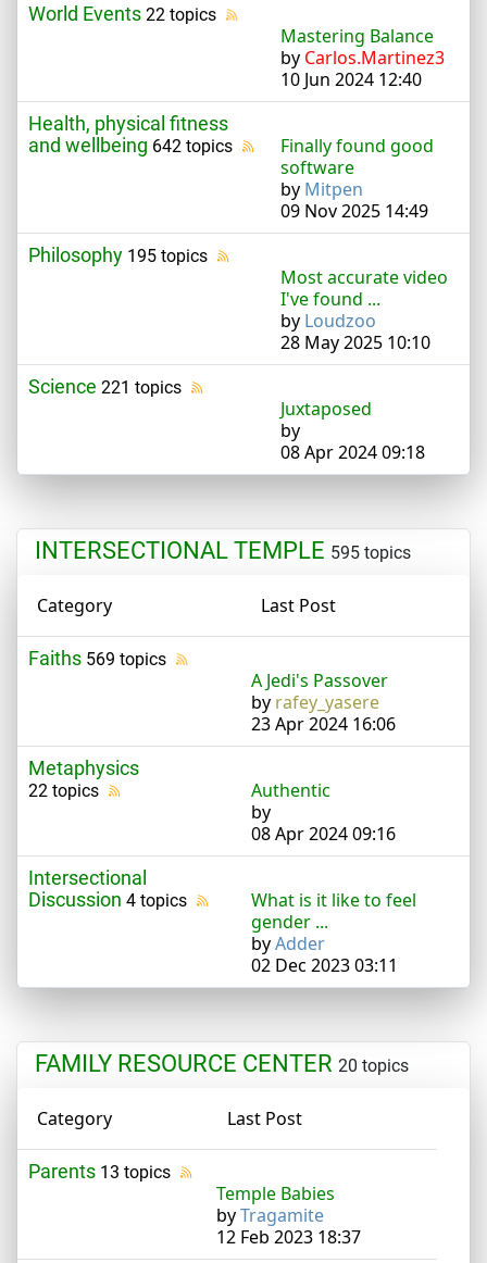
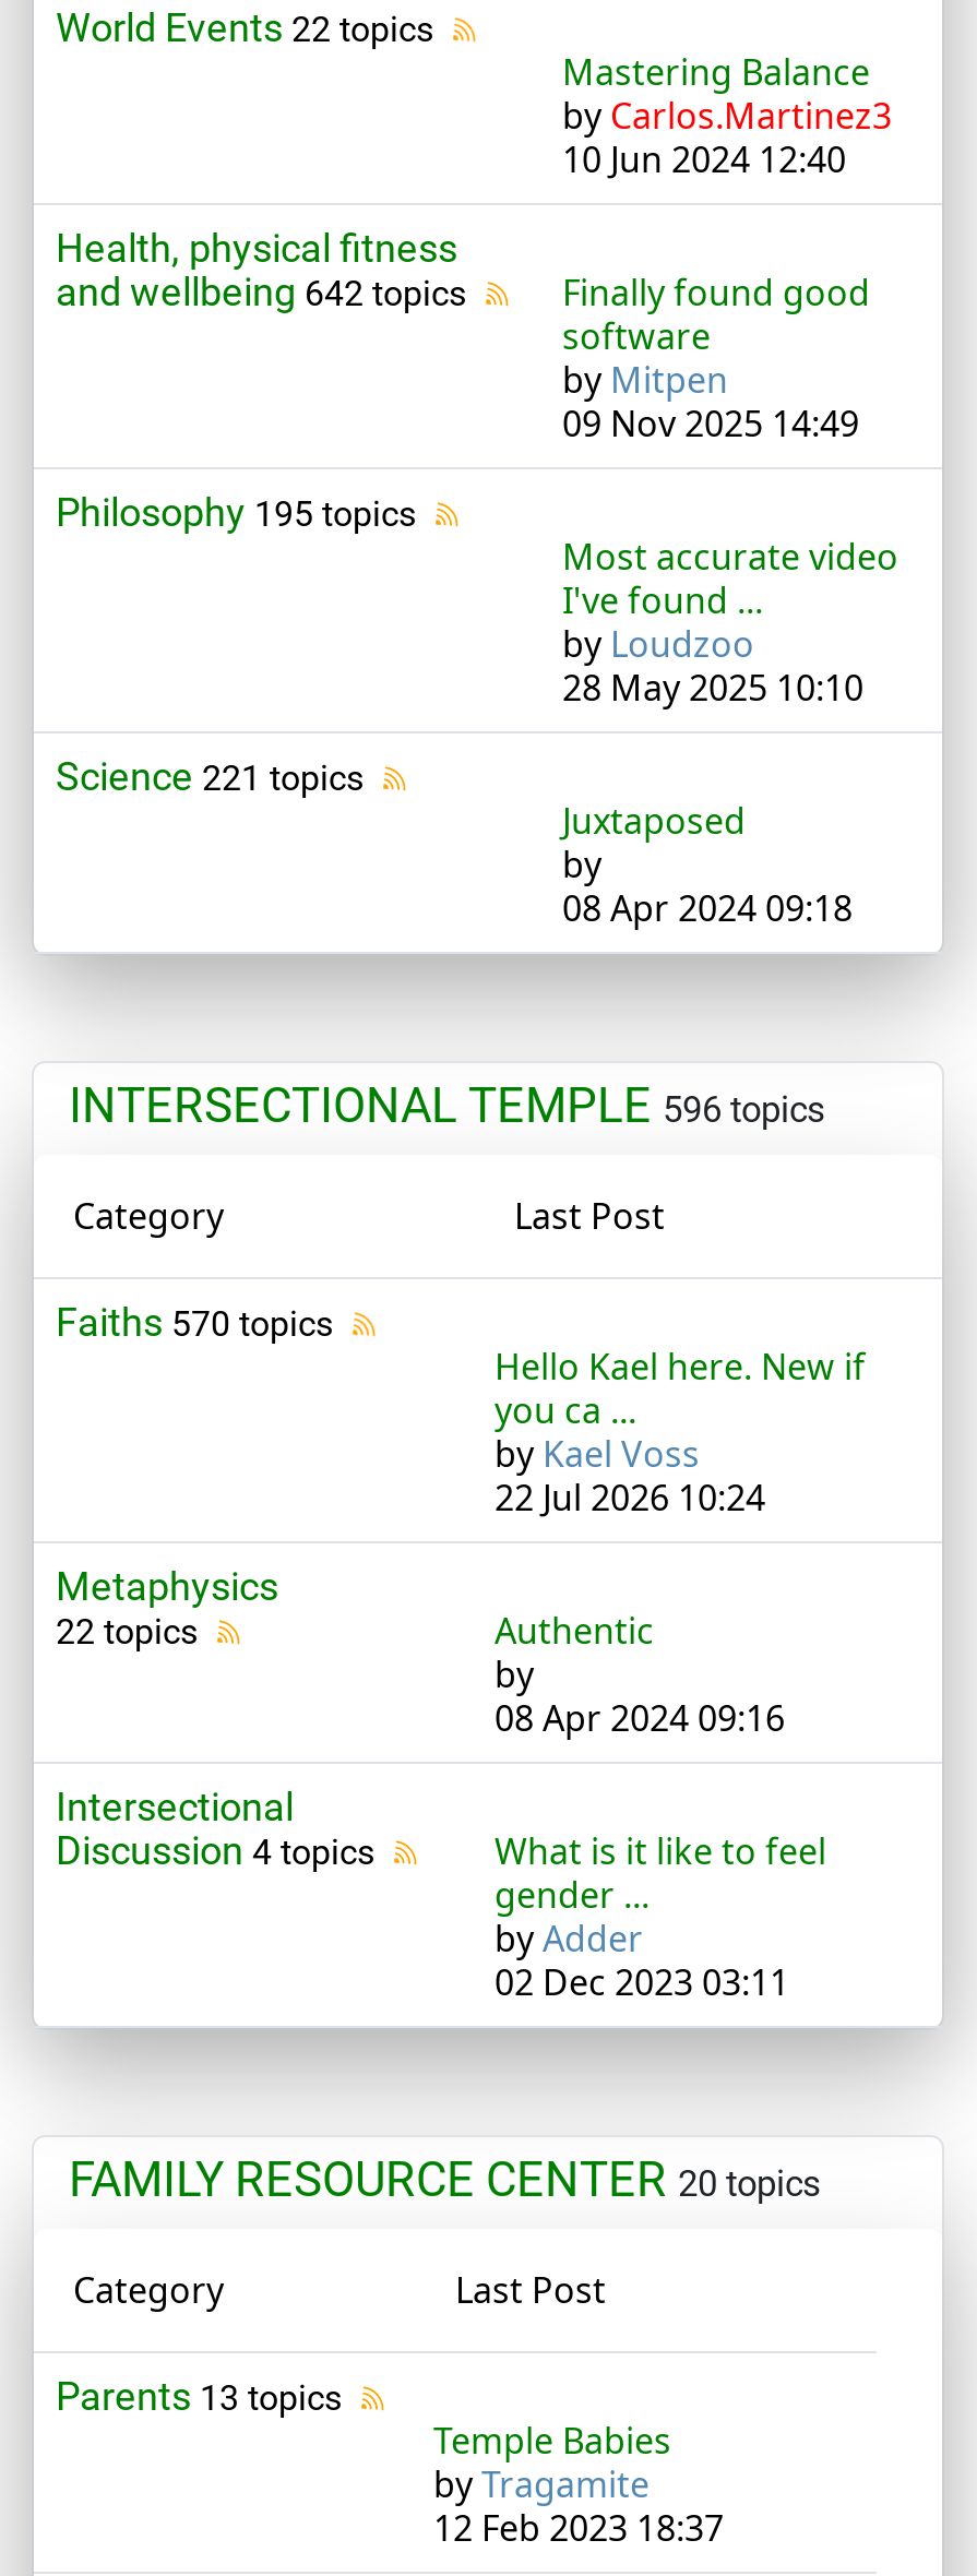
[35,537,411,564] INTERSECTIONAL TEMPLE 595 topics -> [69,1078,824,1133] INTERSECTIONAL TEMPLE 596 topics
[28,647,396,736] Faiths 569 topics | A Jedi's Passover | by rafey_yasere | 23 Apr 2024 16:06 -> [56,1299,866,1522] Faiths 570 topics | Hello Kael here. New if | you ca ... | by Kael Voss | 22 Jul 2026 10:24

